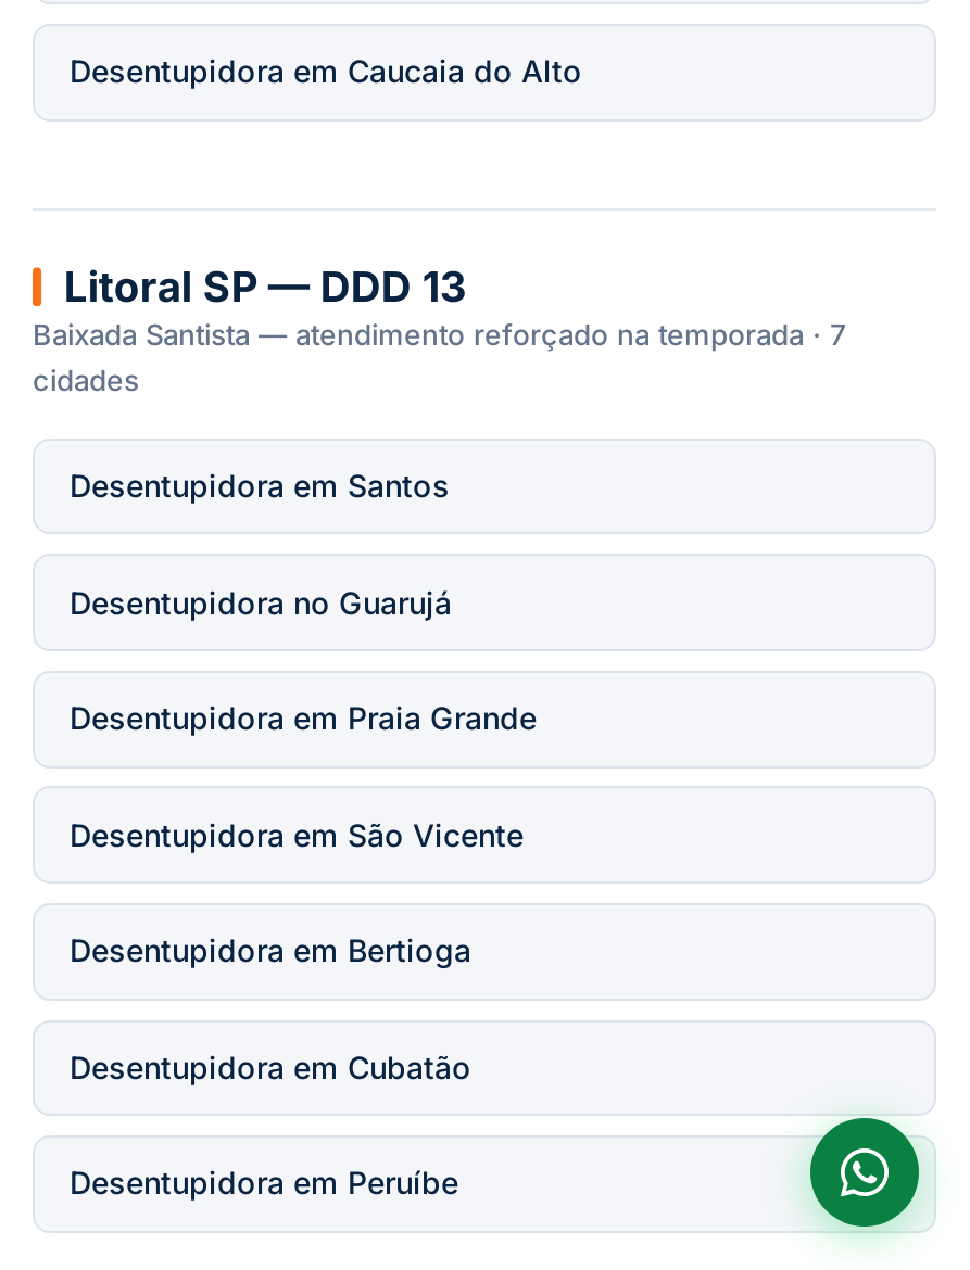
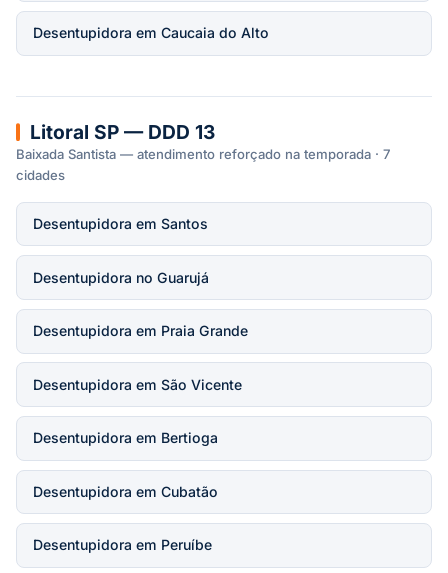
[799,1114,930,1246] [image] -> none

